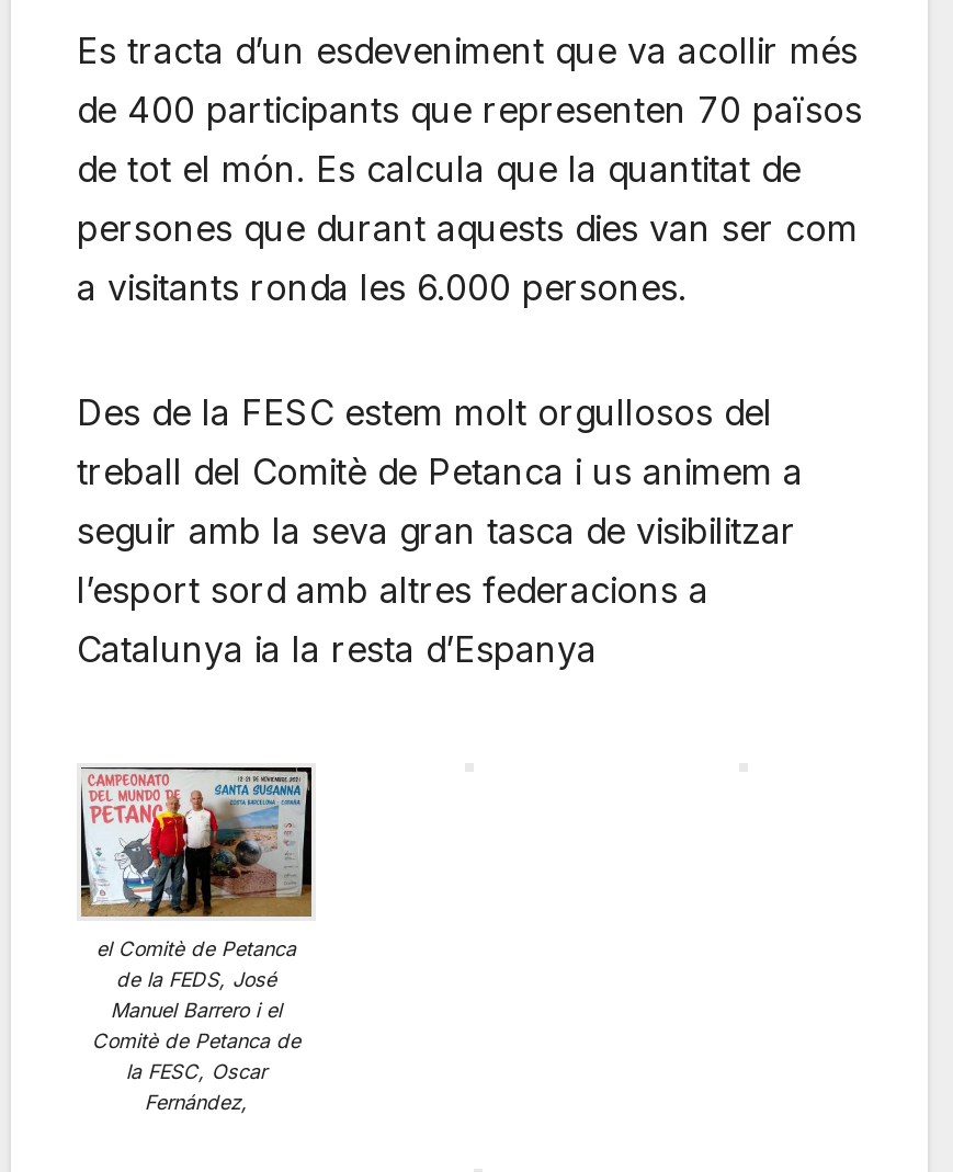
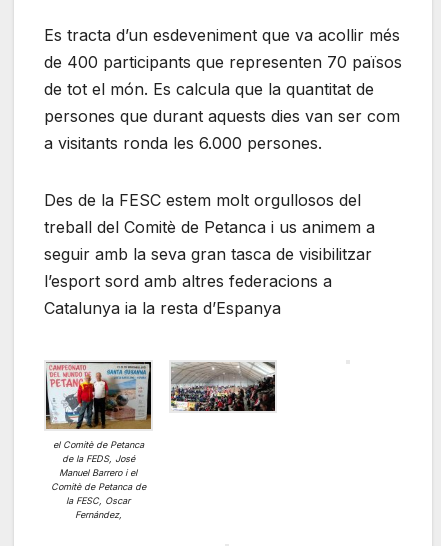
none -> [169,361,277,413] [image]

